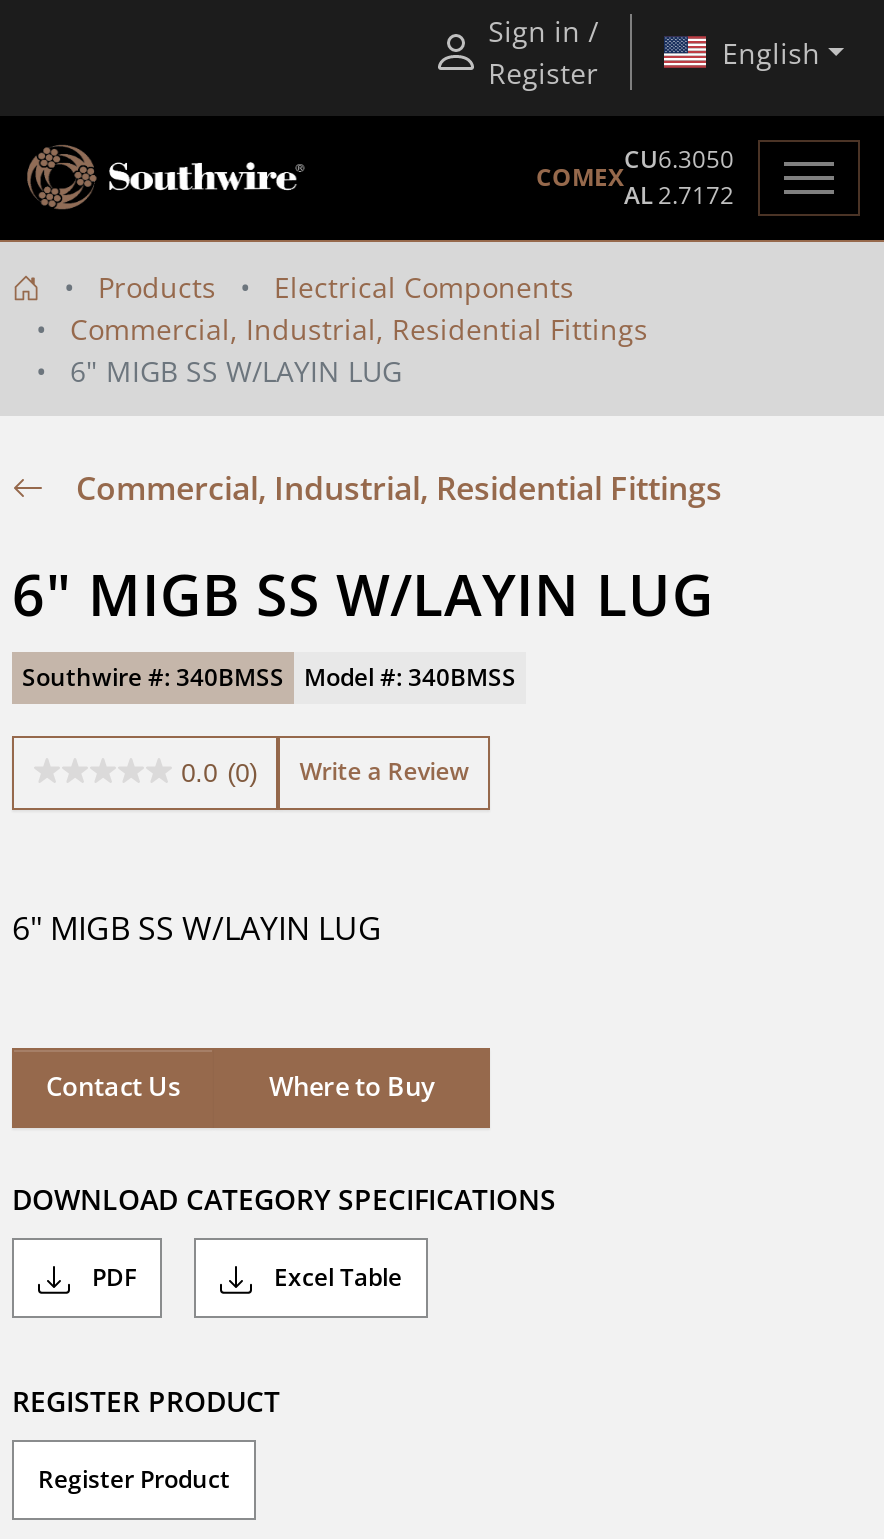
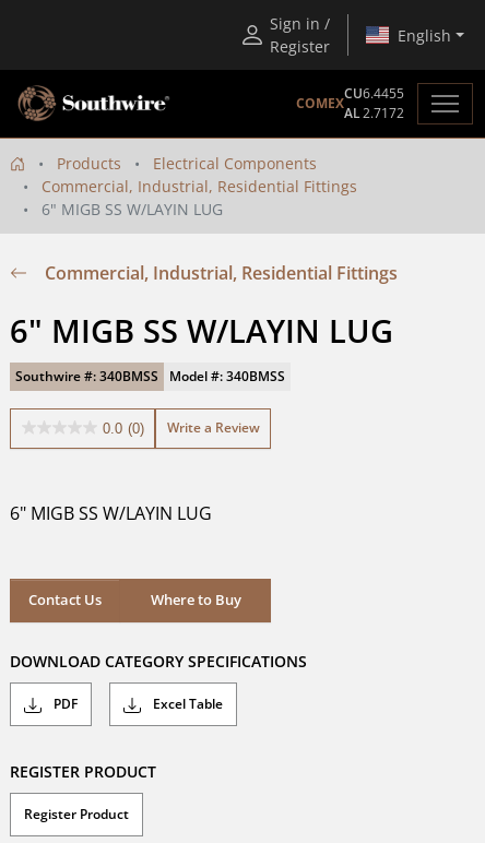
[624,142,734,176] CU6.3050 -> [344,84,404,103] CU6.4455

